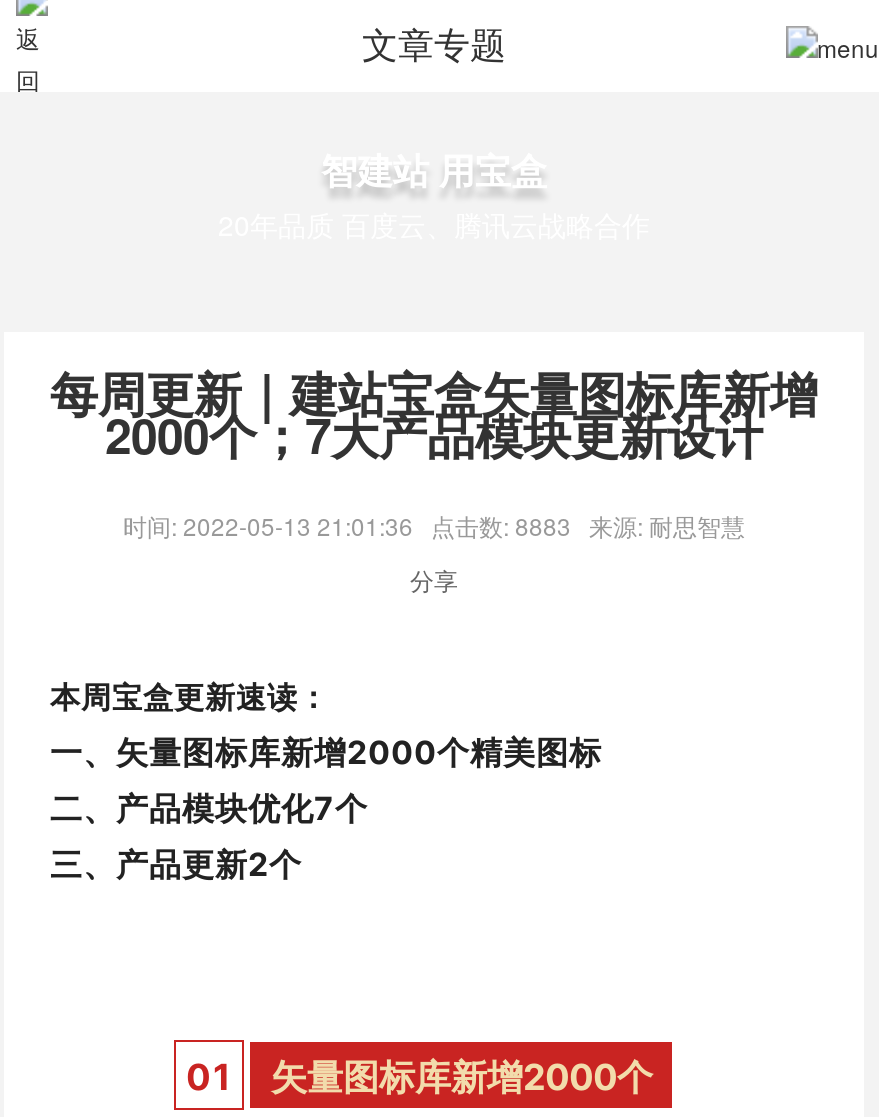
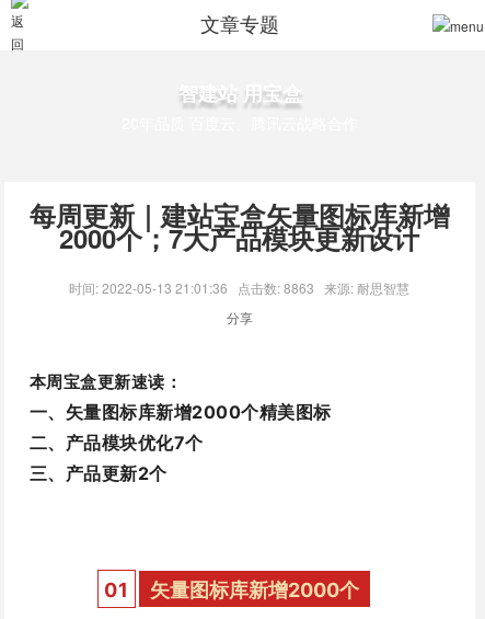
[123,508,745,542] 时间: 2022-05-13 21:01:36 点击数: 8883 来源: 耐思智慧 -> [70,278,410,297] 时间: 2022-05-13 21:01:36 点击数: 8863 来源: 耐思智慧

